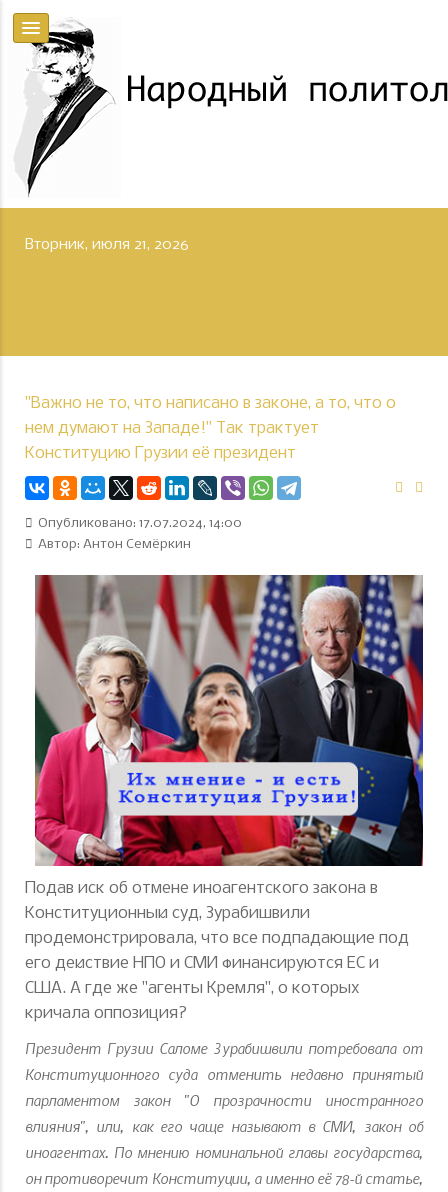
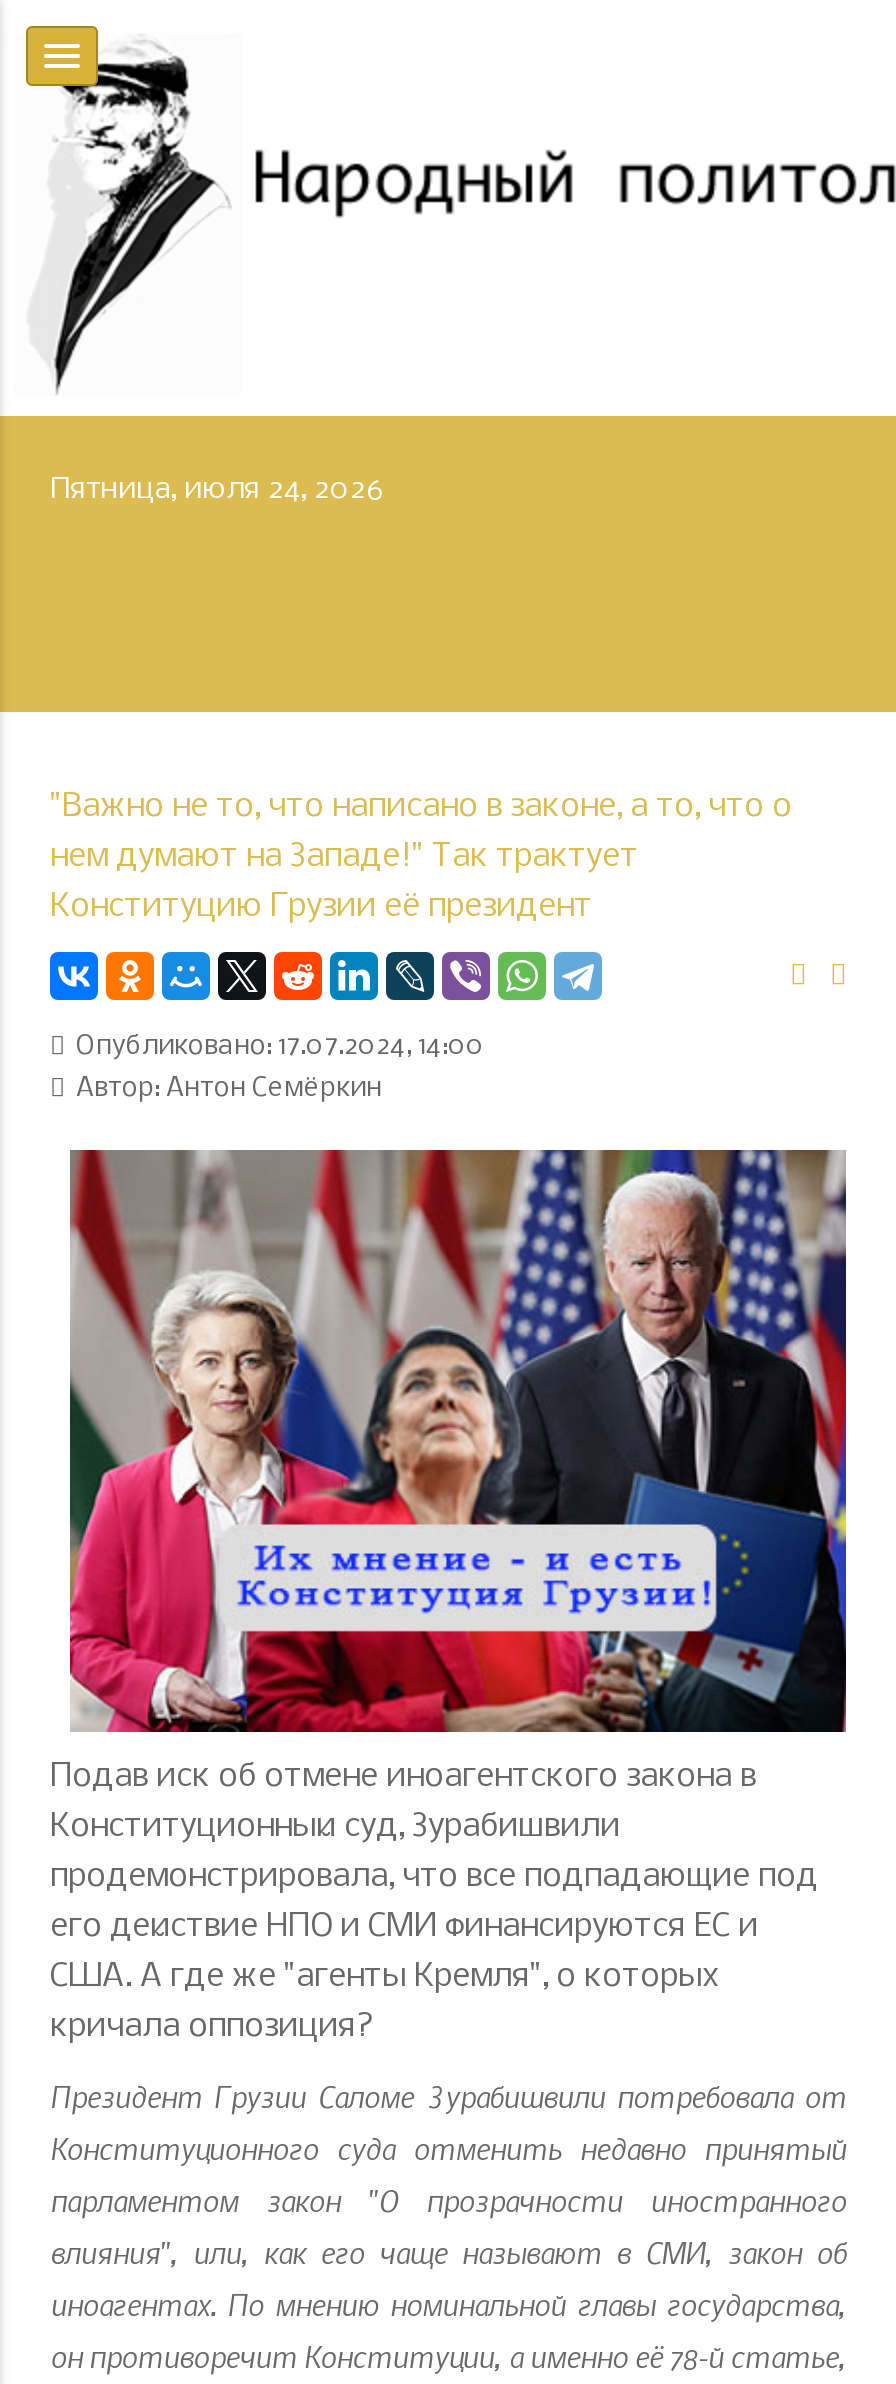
[25,237,189,253] Вторник, июля 21, 2026 -> [50,474,384,506] Пятница, июля 24, 2026

